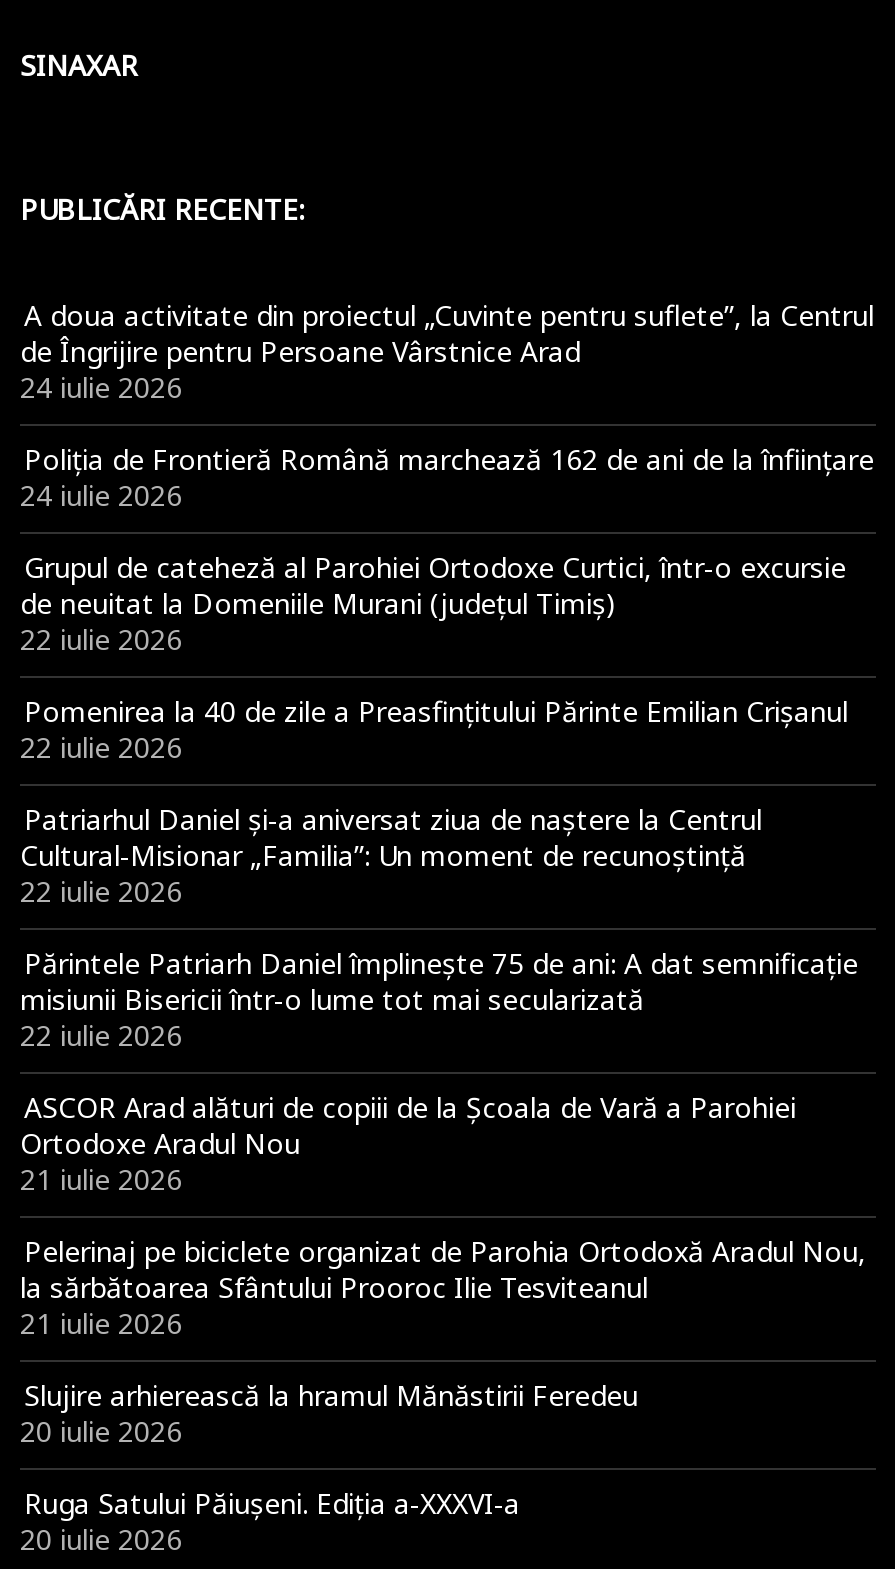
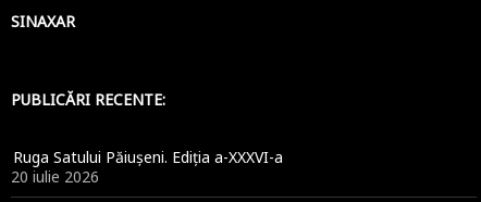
[20,296,874,1450] A doua activitate din proiectul „Cuvinte pentru suflete”, la Centrul | de Îngrijire pentru Persoane Vârstnice Arad | 24 iulie 2026 | Poliția de Frontieră Română marchează 162 de ani de la înființare | 24 iulie 2026 | Grupul de cateheză al Parohiei Ortodoxe Curtici, într-o excursie | de neuitat la Domeniile Murani (județul Timiș) | 22 iulie 2026 | Pomenirea la 40 de zile a Preasfințitului Părinte Emilian Crișanul | 22 iulie 2026 | Patriarhul Daniel și-a aniversat ziua de naștere la Centrul | Cultural-Misionar „Familia”: Un moment de recunoștință | 22 iulie 2026 | Părintele Patriarh Daniel împlinește 75 de ani: A dat semnificație | misiunii Bisericii într-o lume tot mai secularizată | 22 iulie 2026 | ASCOR Arad alături de copiii de la Școala de Vară a Parohiei | Ortodoxe Aradul Nou | 21 iulie 2026 | Pelerinaj pe biciclete organizat de Parohia Ortodoxă Aradul Nou, | la sărbătoarea Sfântului Prooroc Ilie Tesviteanul | 21 iulie 2026 | Slujire arhierească la hramul Mănăstirii Feredeu | 20 iulie 2026 -> none

